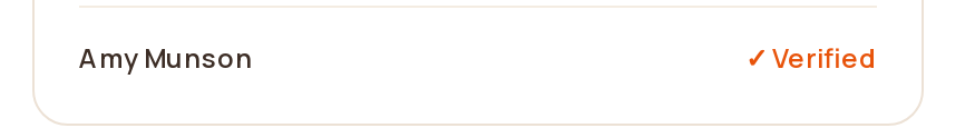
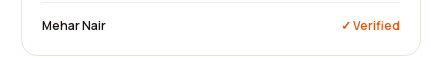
[79,39,253,77] Amy Munson -> [42,17,106,34] Mehar Nair

